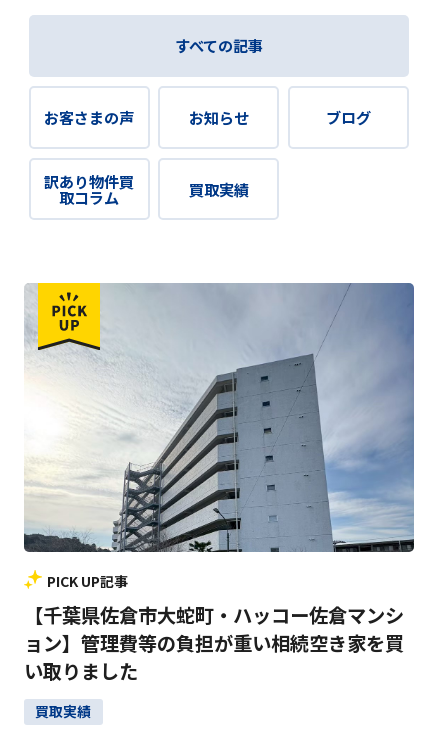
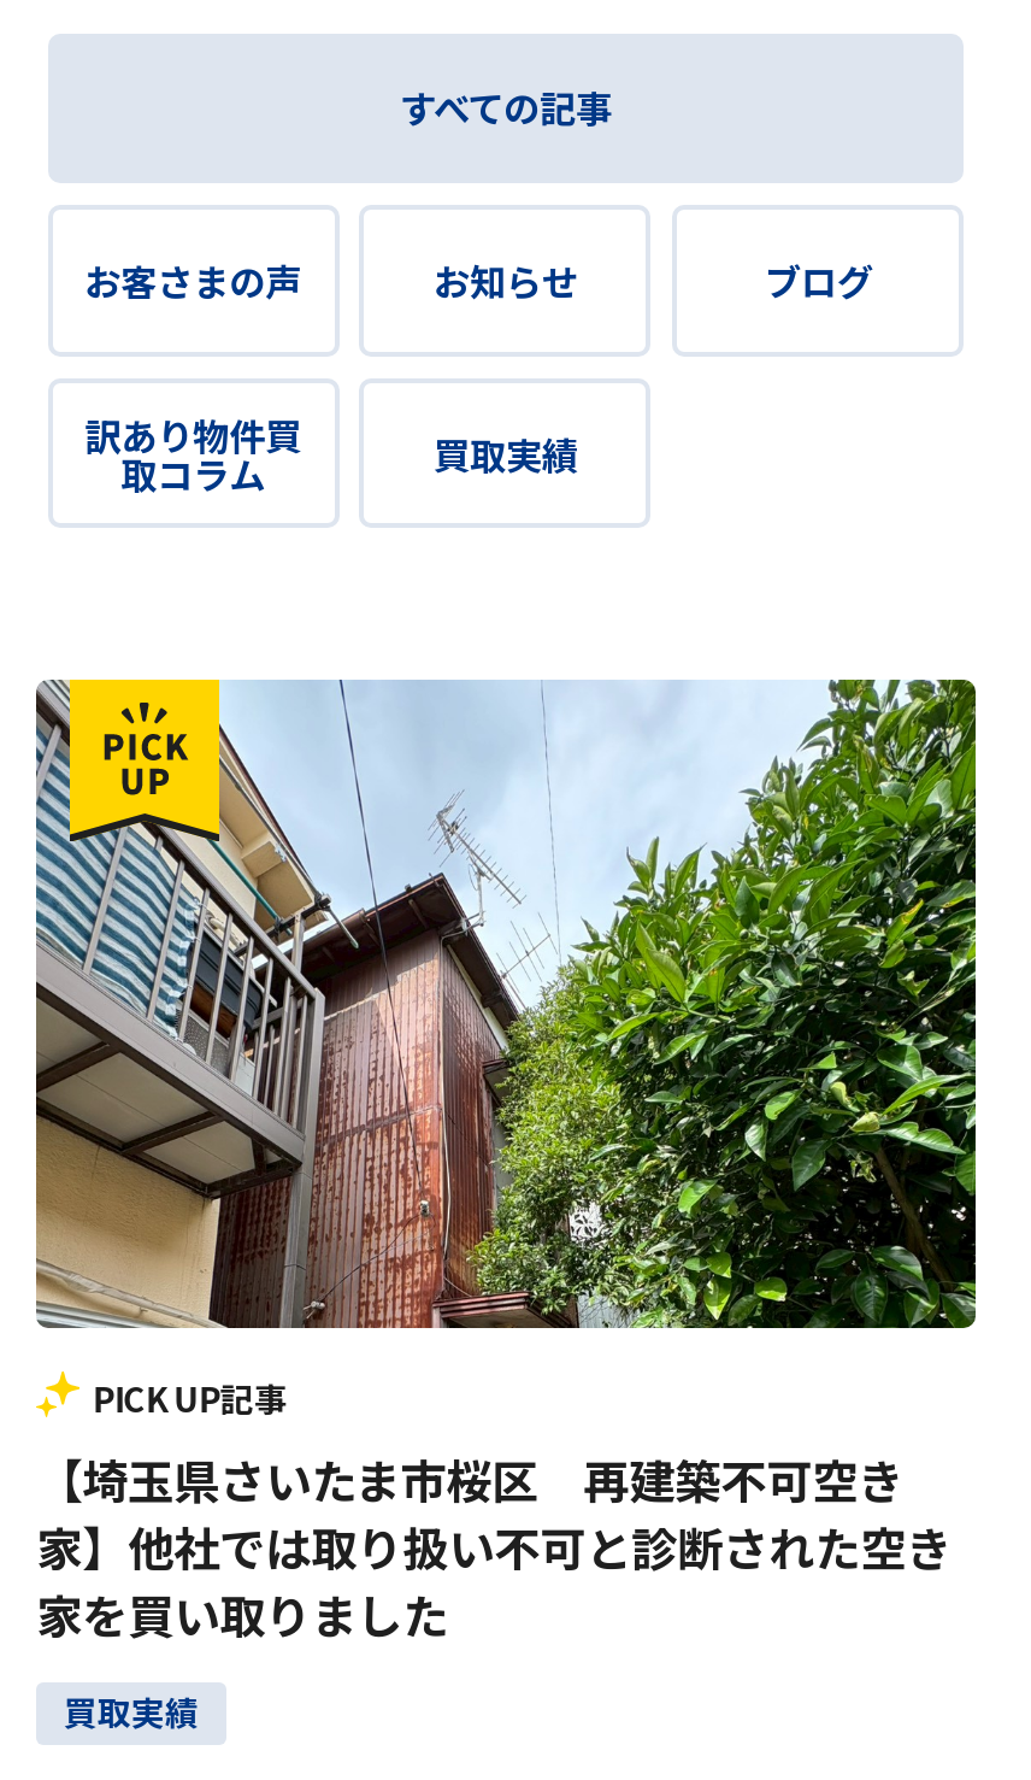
[23,282,415,553] [image] -> [34,677,978,1330] [image]
[24,601,404,685] 【千葉県佐倉市大蛇町・ハッコー佐倉マンシ | ョン】管理費等の負担が重い相続空き家を買 | い取りました -> [36,1446,952,1649] 【埼玉県さいたま市桜区 再建築不可空き | 家】他社では取り扱い不可と診断された空き | 家を買い取りました

